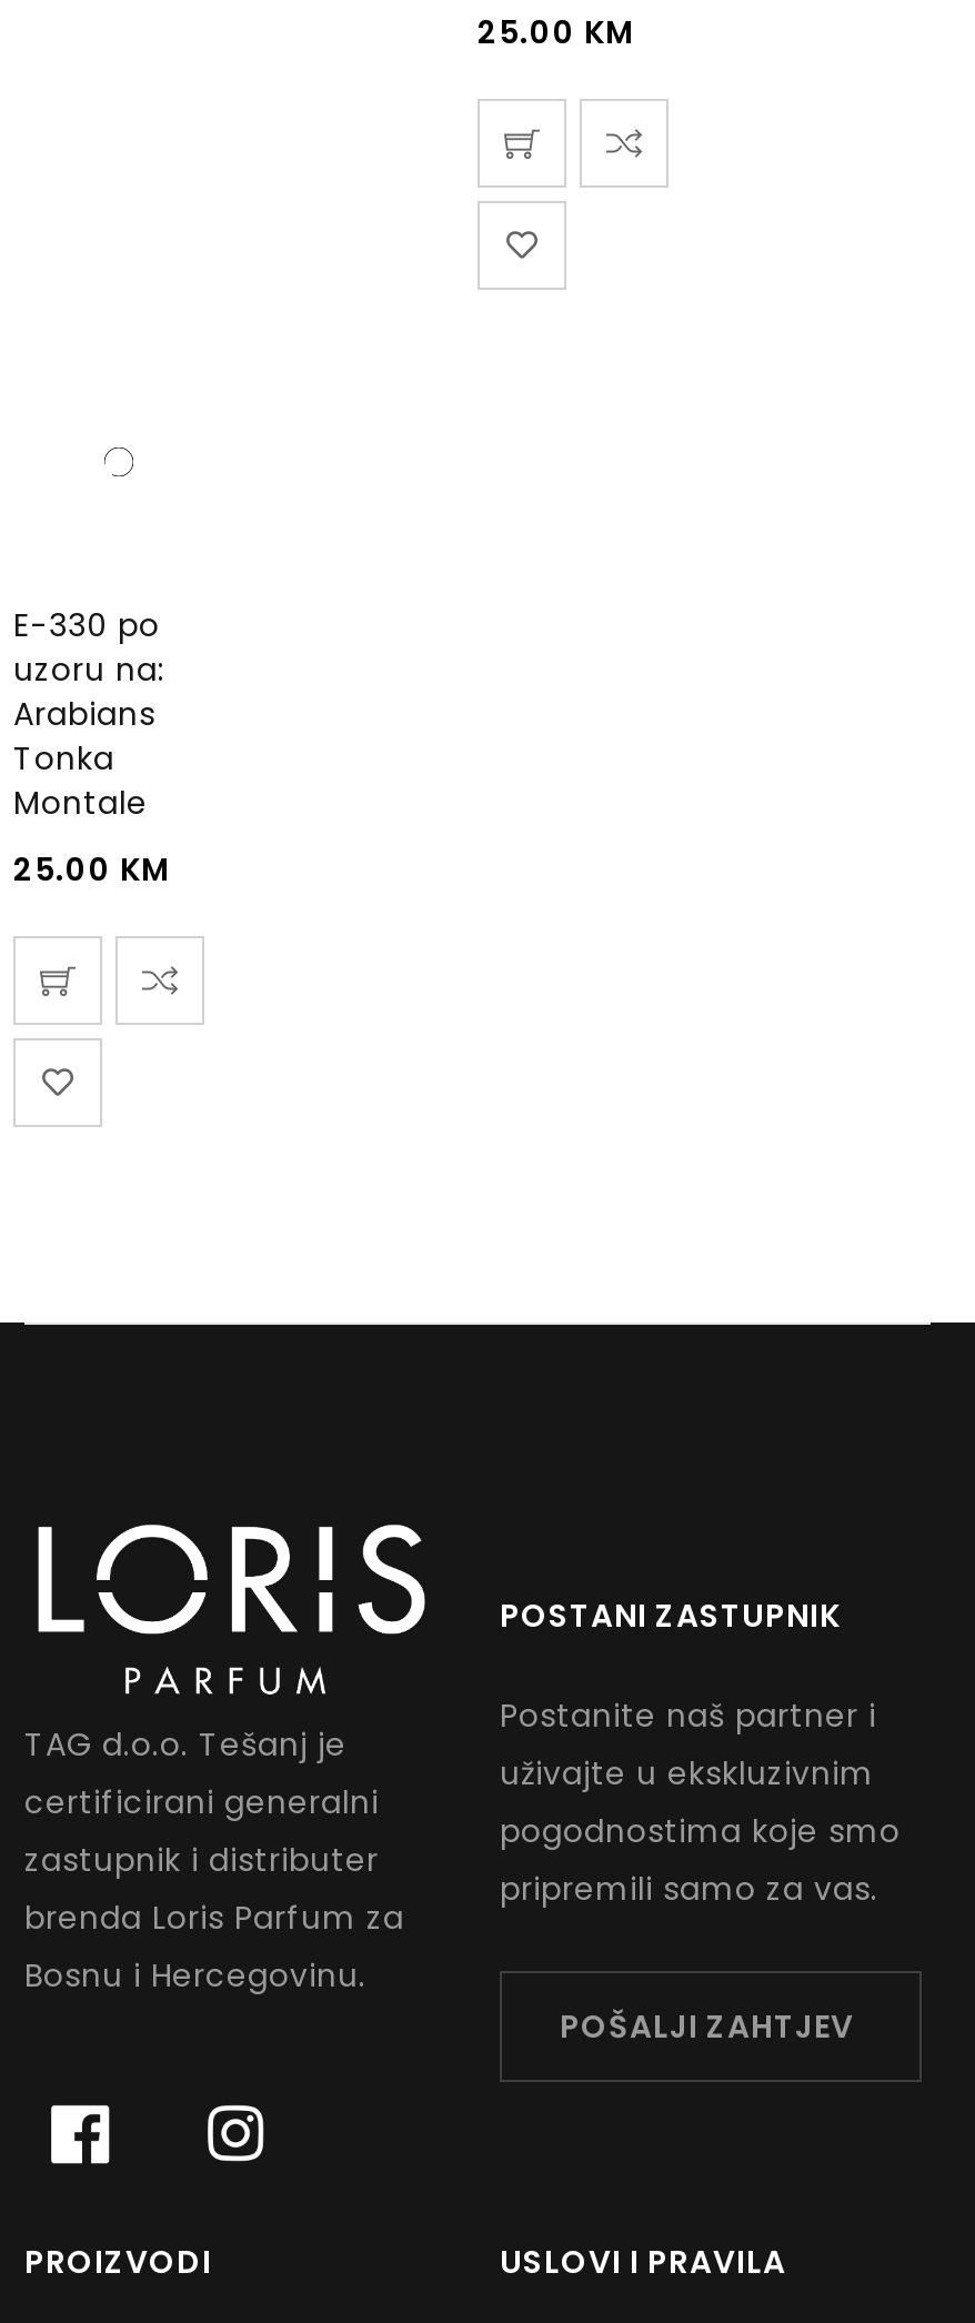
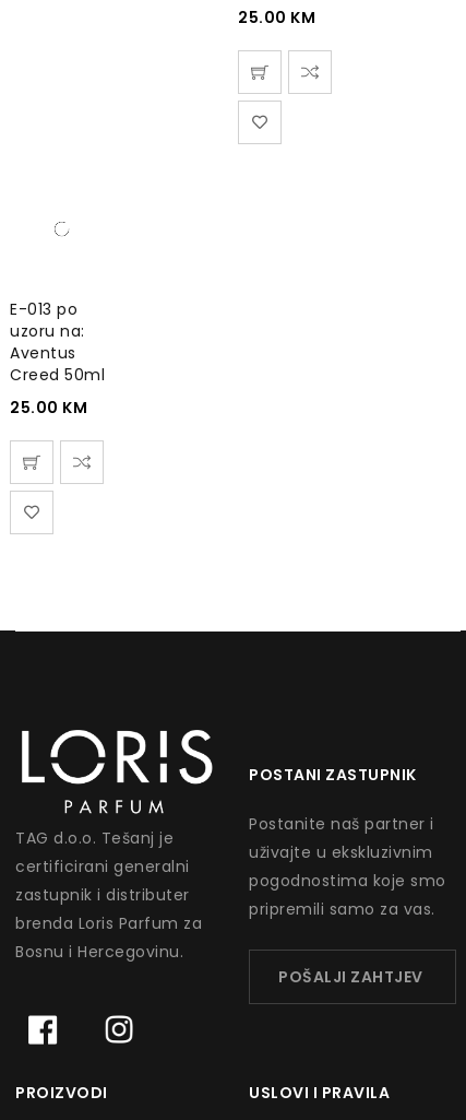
[13,602,160,646] E-330 po -> [10,298,77,320] E-013 po
[13,691,155,824] Arabians | Tonka | Montale -> [10,341,105,385] Aventus | Creed 50ml

